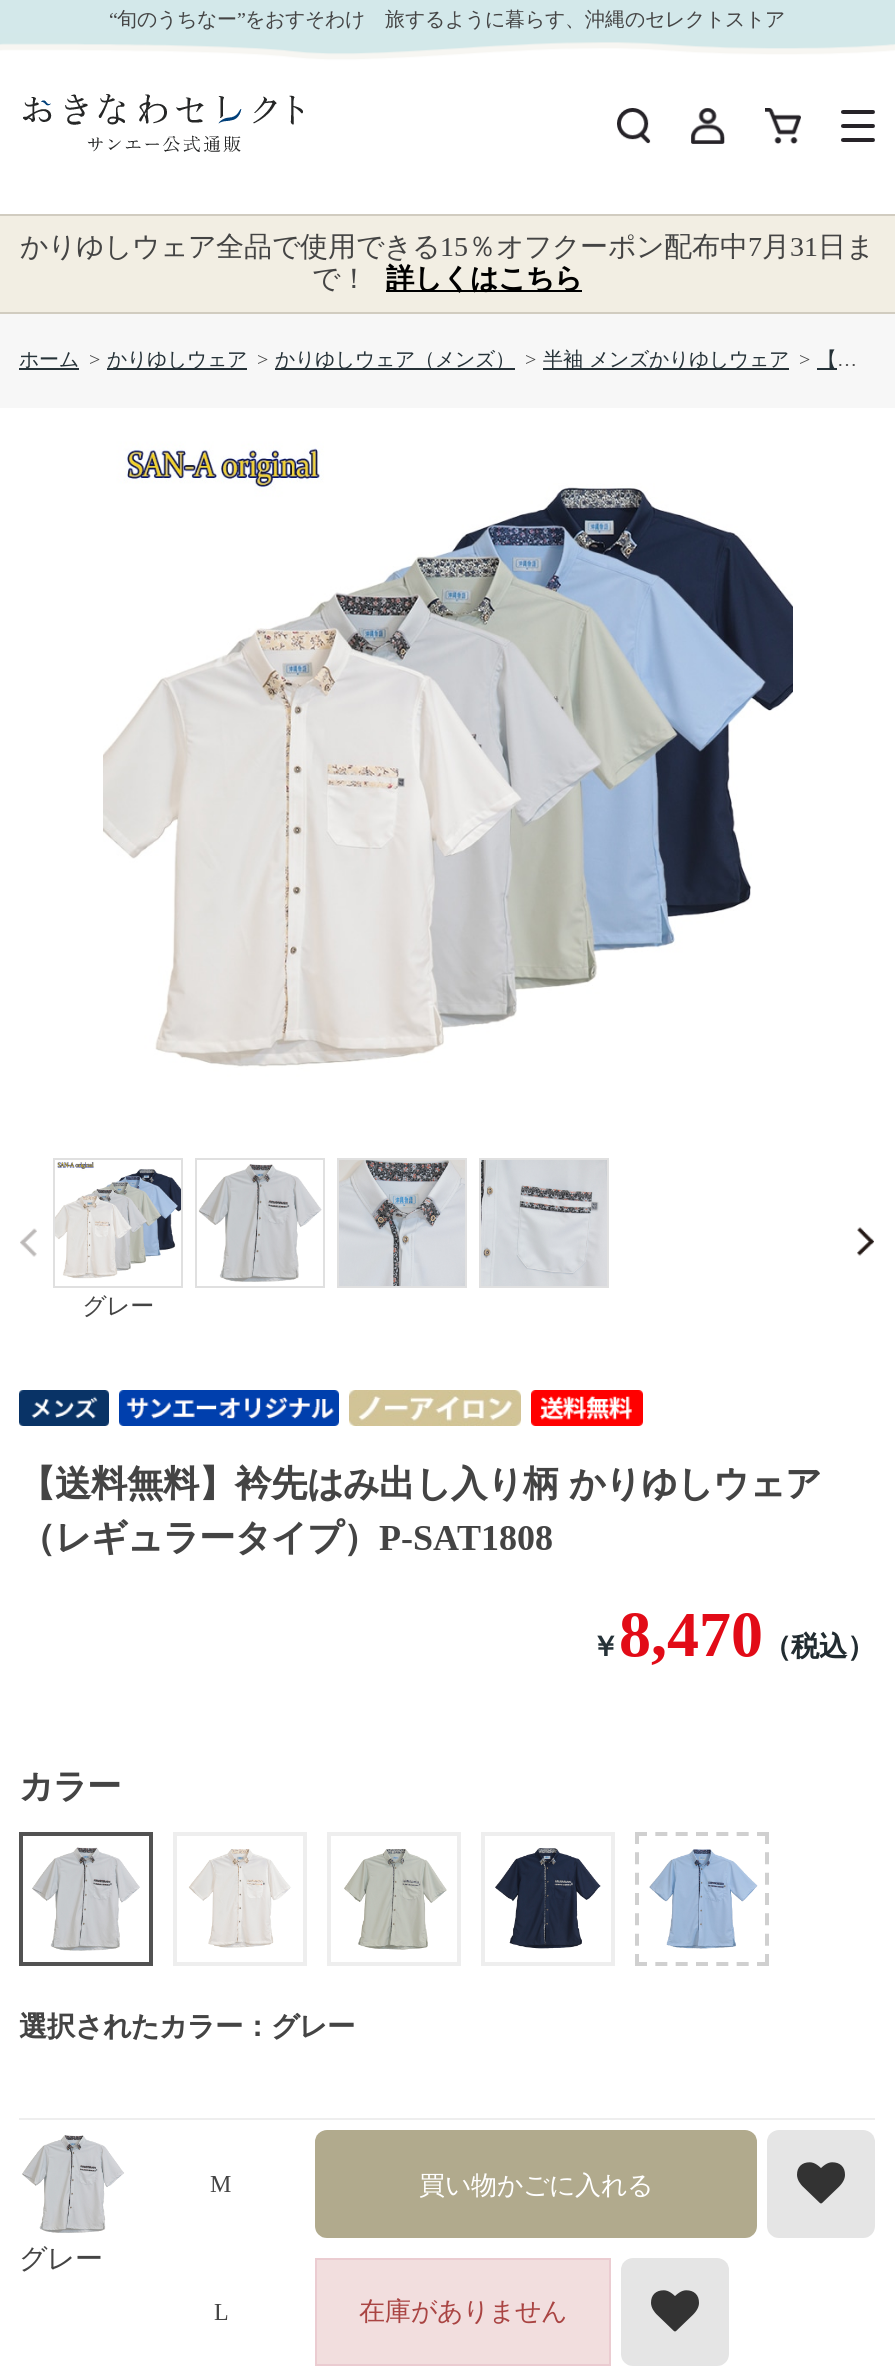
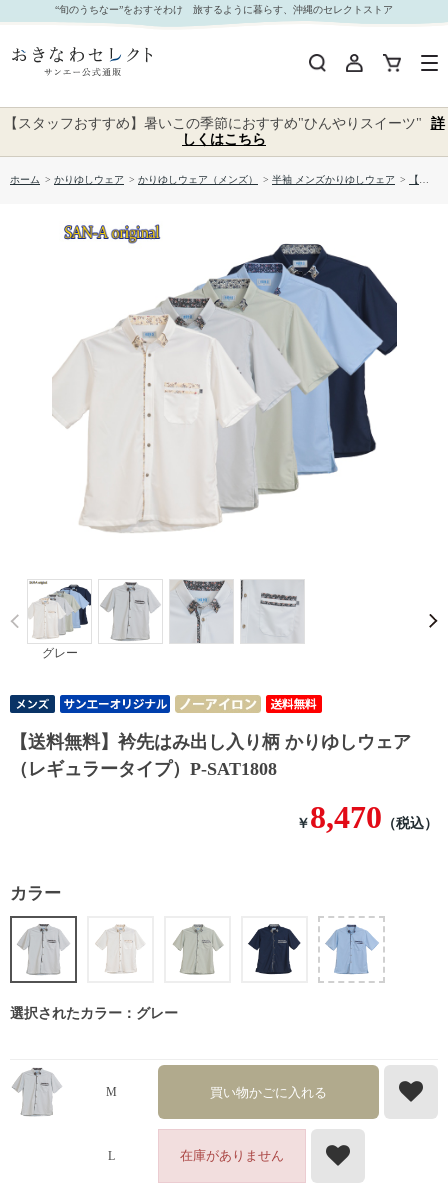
[20,232,874,294] かりゆしウェア全品で使用できる15％オフクーポン配布中7月31日ま | で！ 詳しくはこちら -> [3,116,444,147] 【スタッフおすすめ】暑いこの季節におすすめ"ひんやりスイーツ" 詳 | しくはこちら
[19,2244,103,2274] グレー -> none

